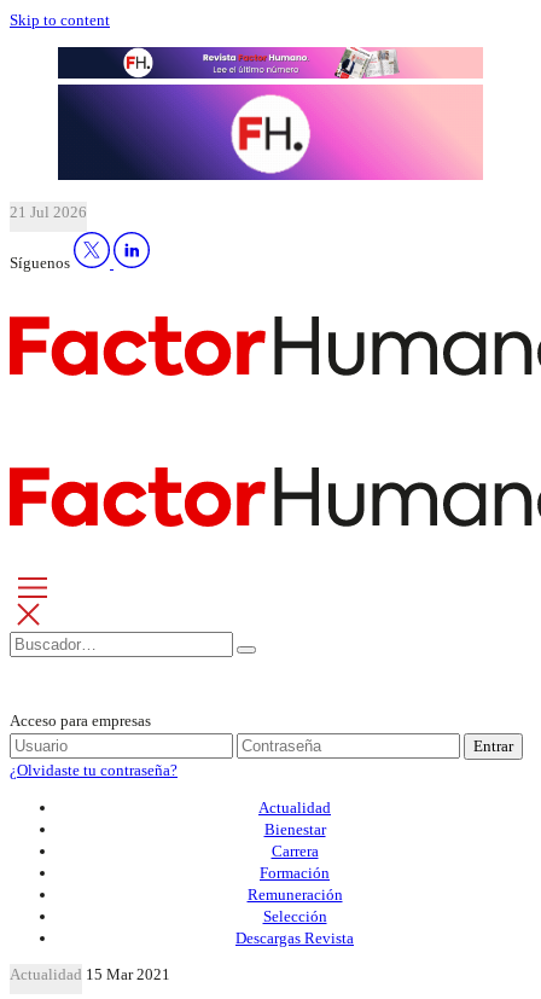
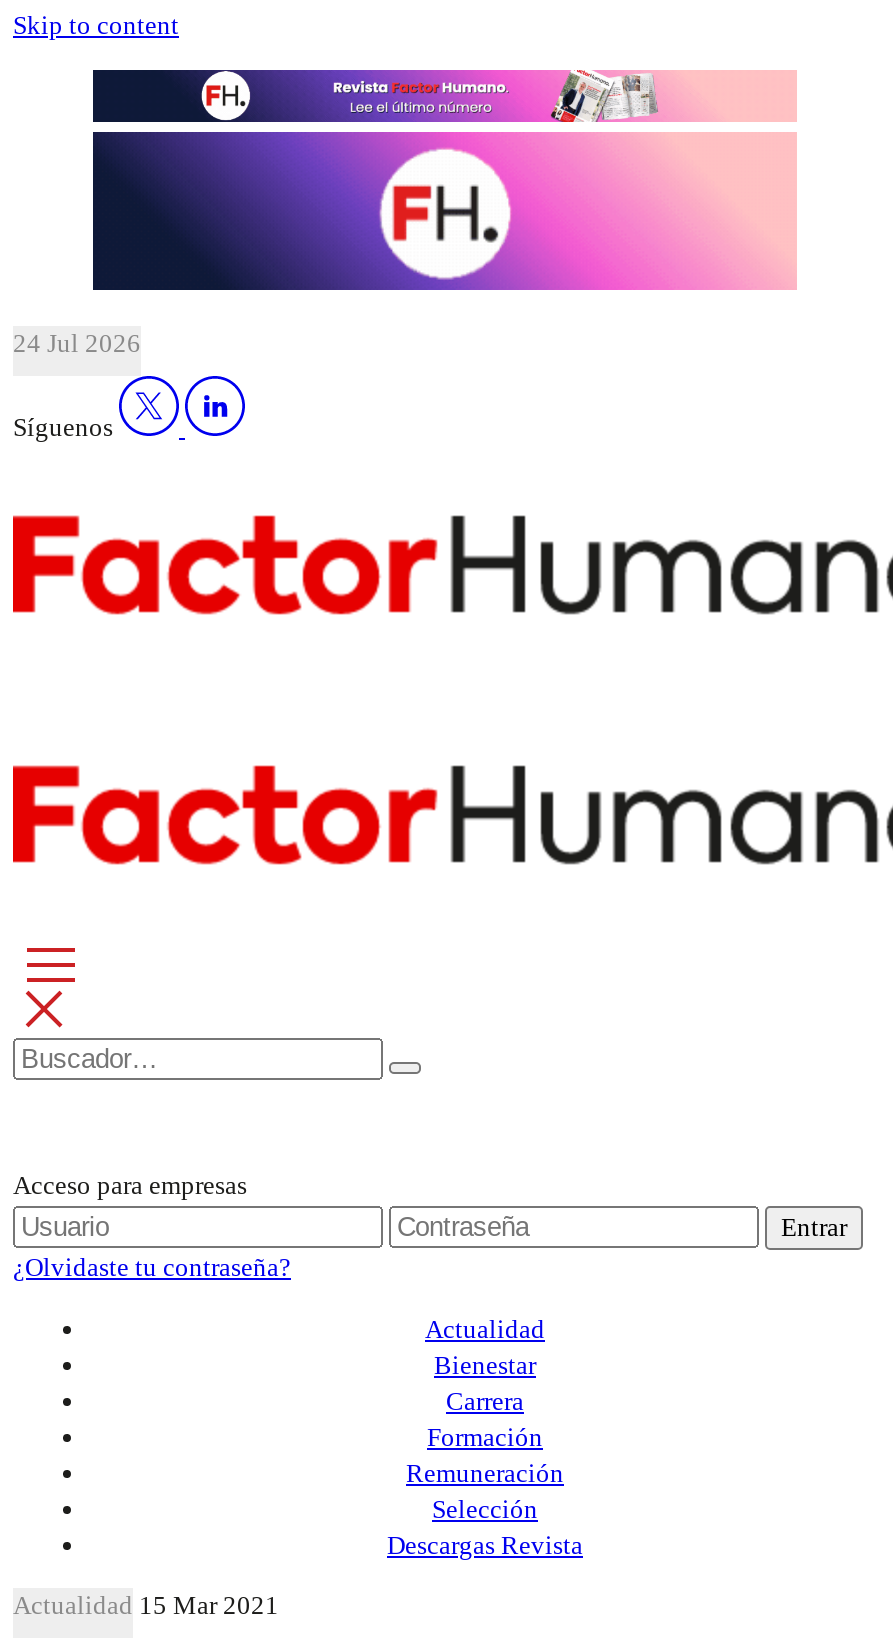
[10,202,87,221] 21 Jul 2026 -> [13,327,141,357] 24 Jul 2026

